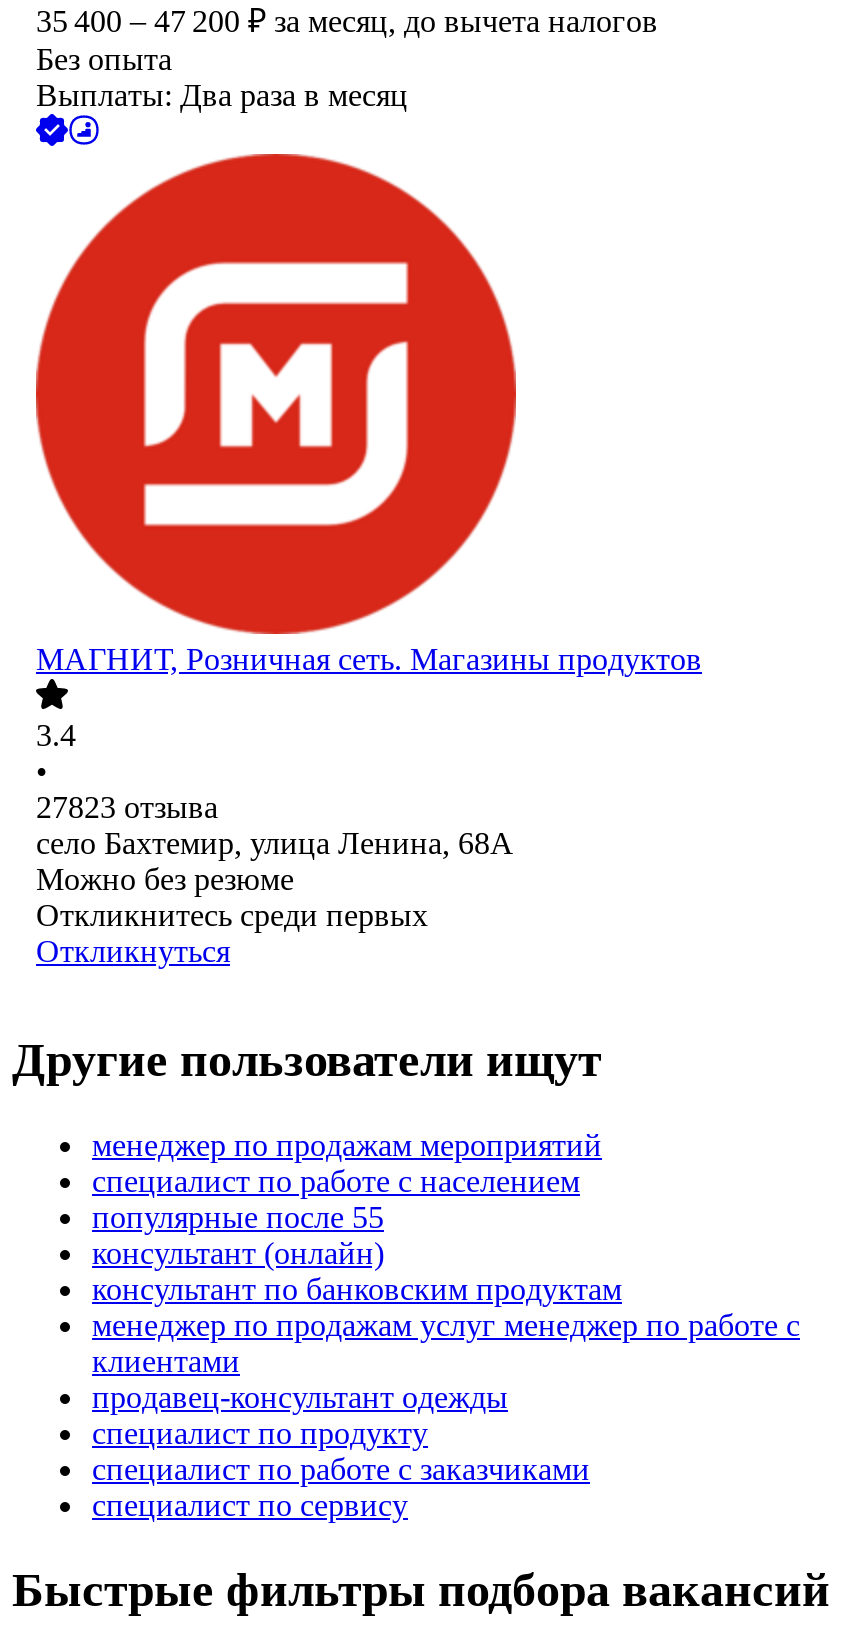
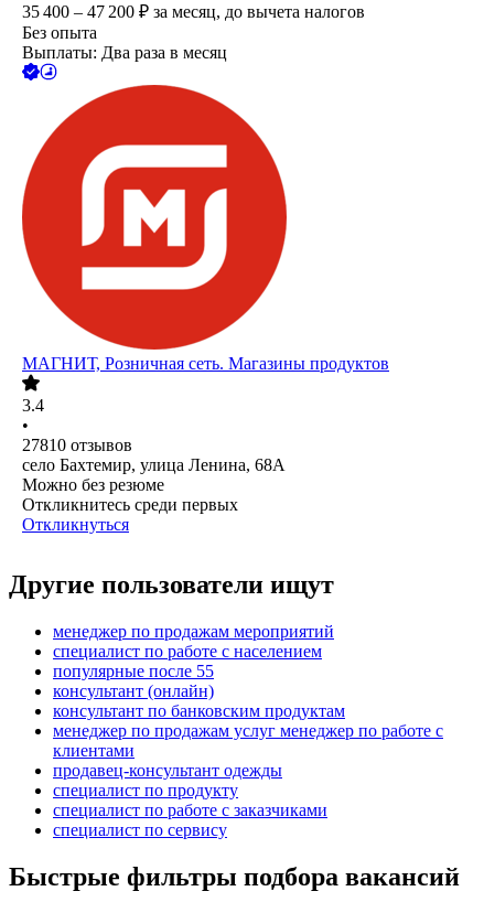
[36,791,218,825] 27823 отзыва -> [22,436,132,455] 27810 отзывов

